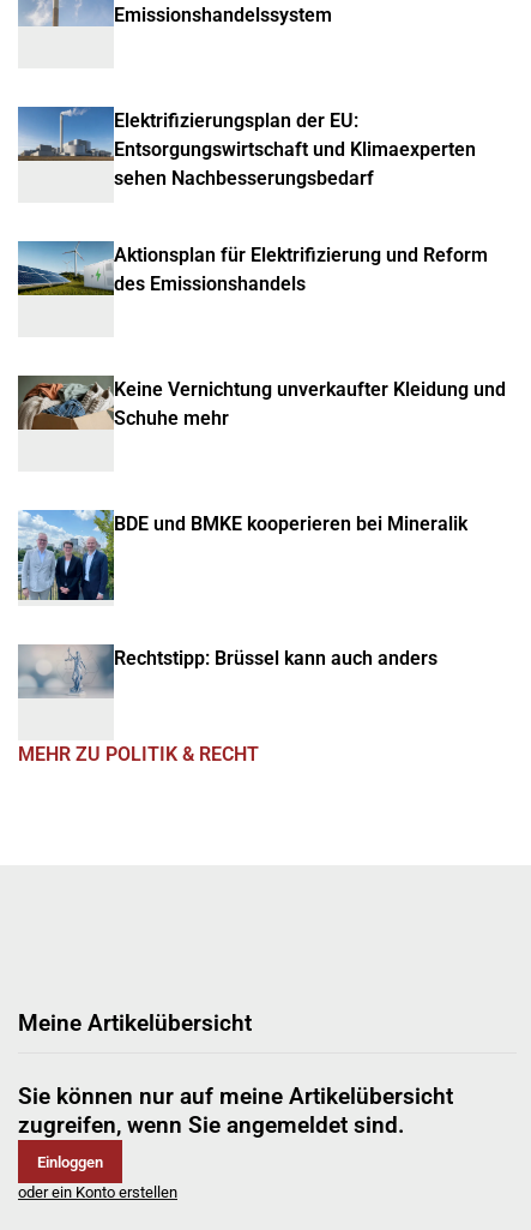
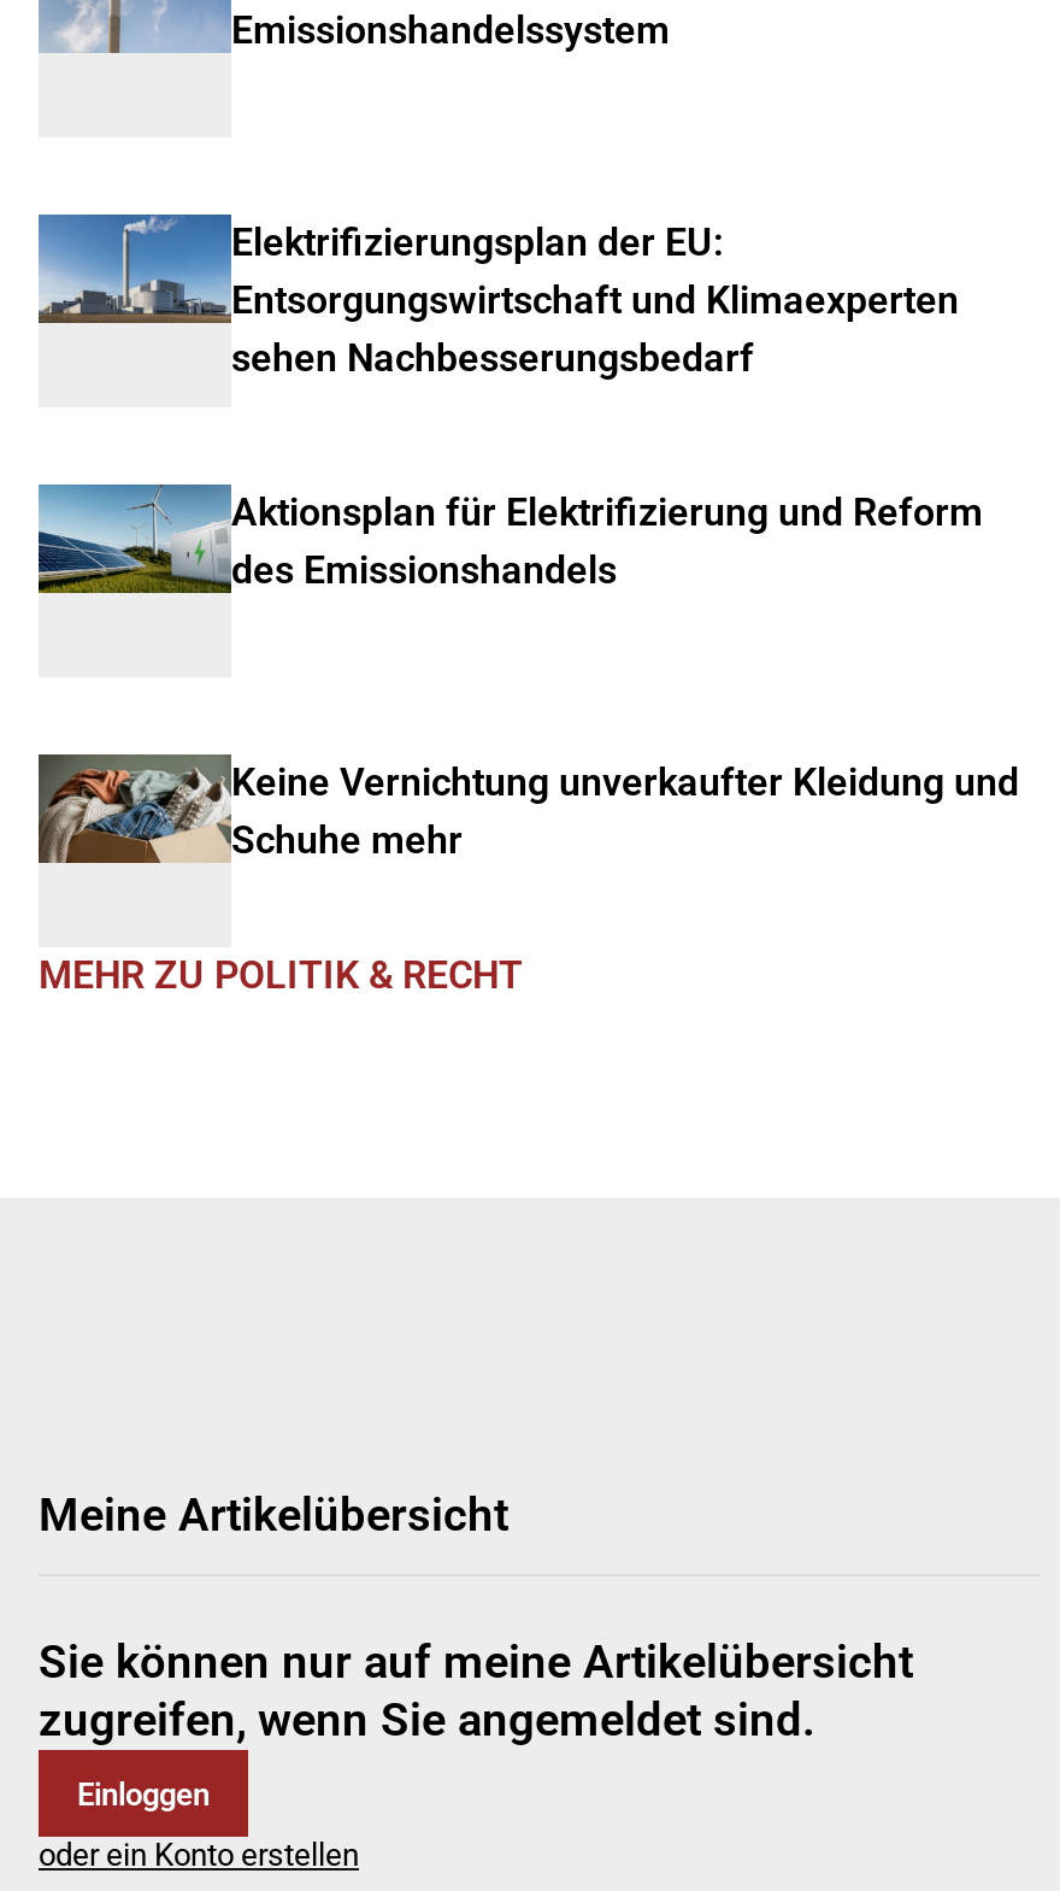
[17,510,467,601] [image] | BDE und BMKE kooperieren bei Mineralik -> none
[18,644,438,698] [image] | Rechtstipp: Brüssel kann auch anders -> none

